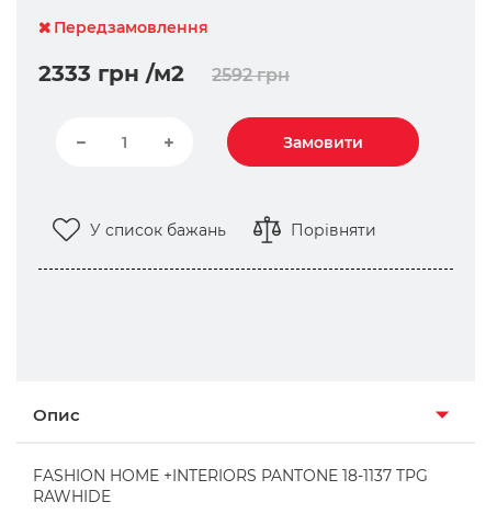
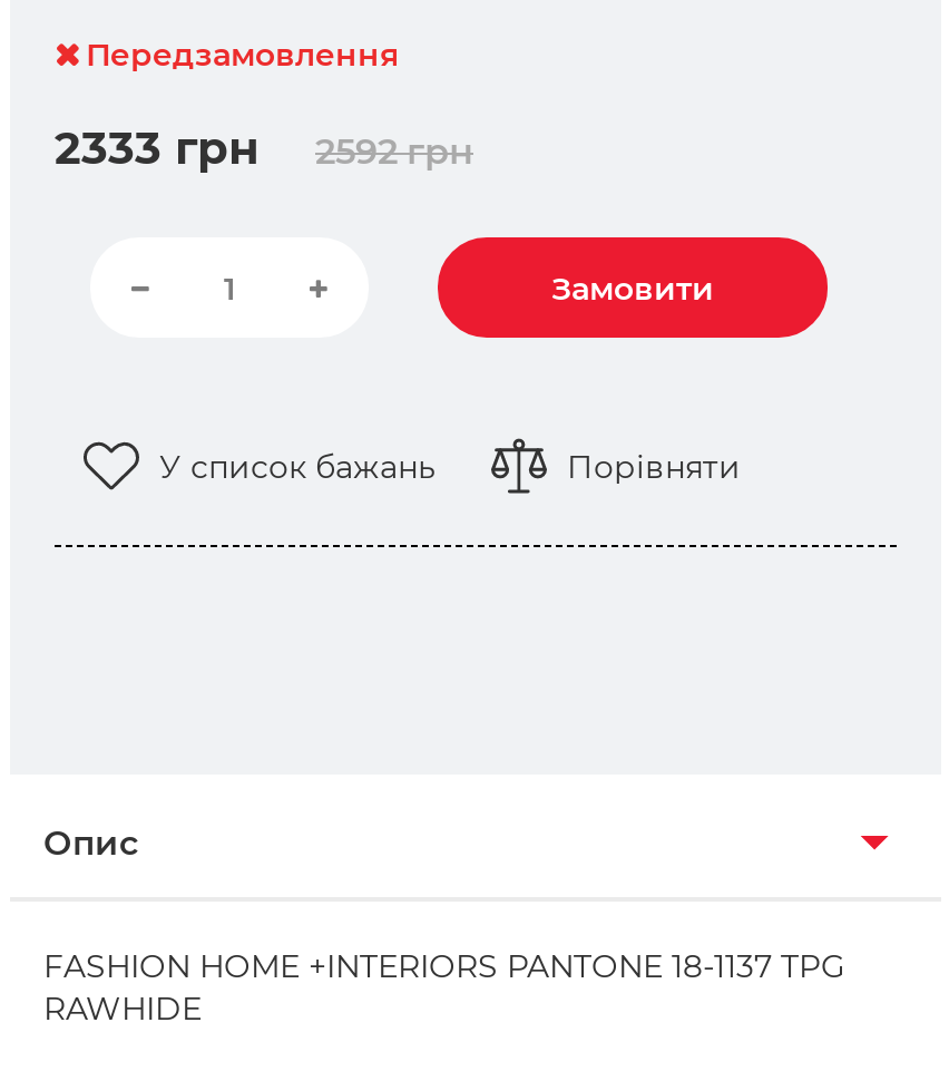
[38,61,290,87] 2333 грн /м2 2592 грн -> [55,123,473,176] 2333 грн 2592 грн

